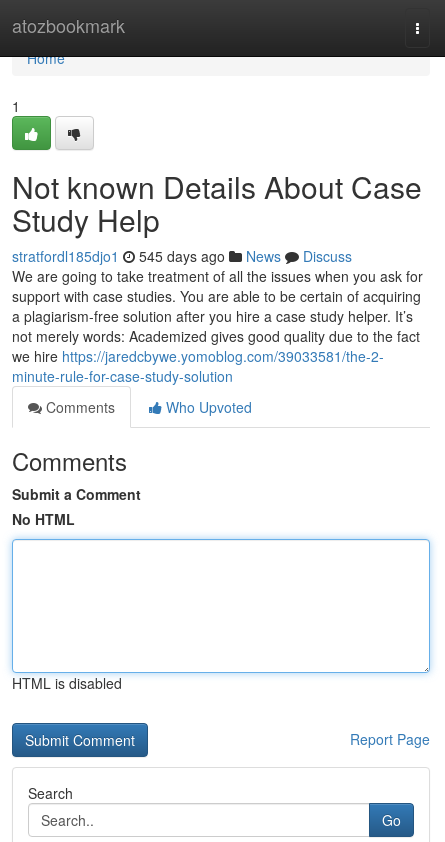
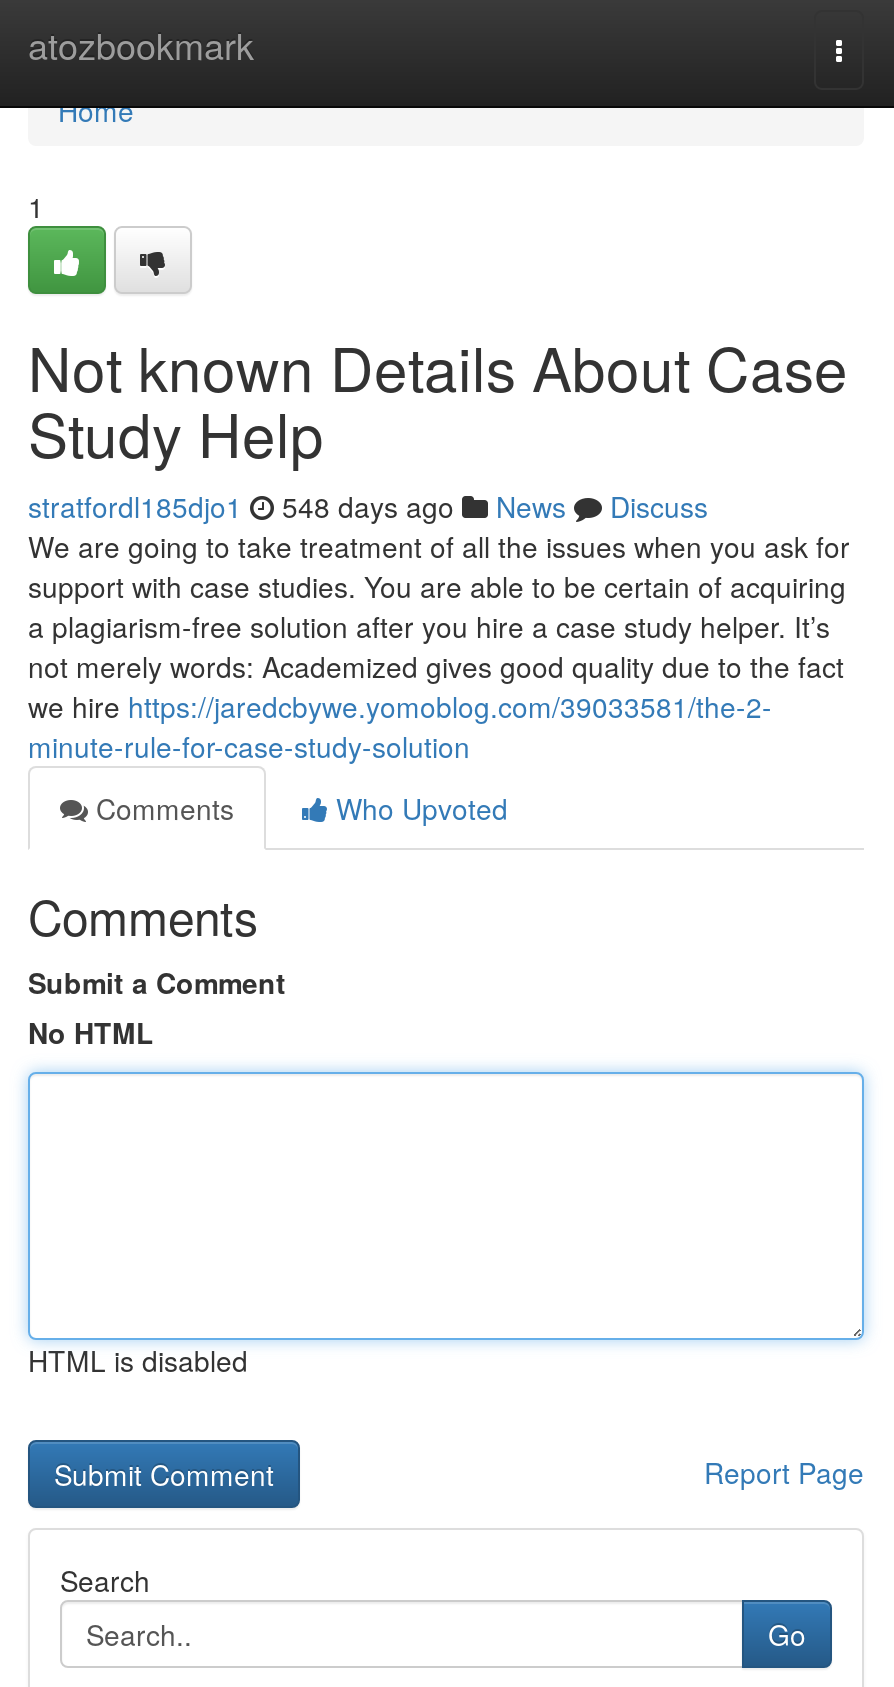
[12,246,352,266] stratfordl185djo1 545 days ago News Discuss -> [28,486,708,526] stratfordl185djo1 548 days ago News Discuss

